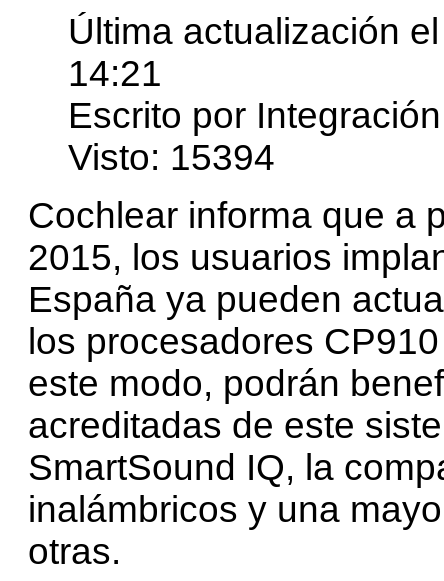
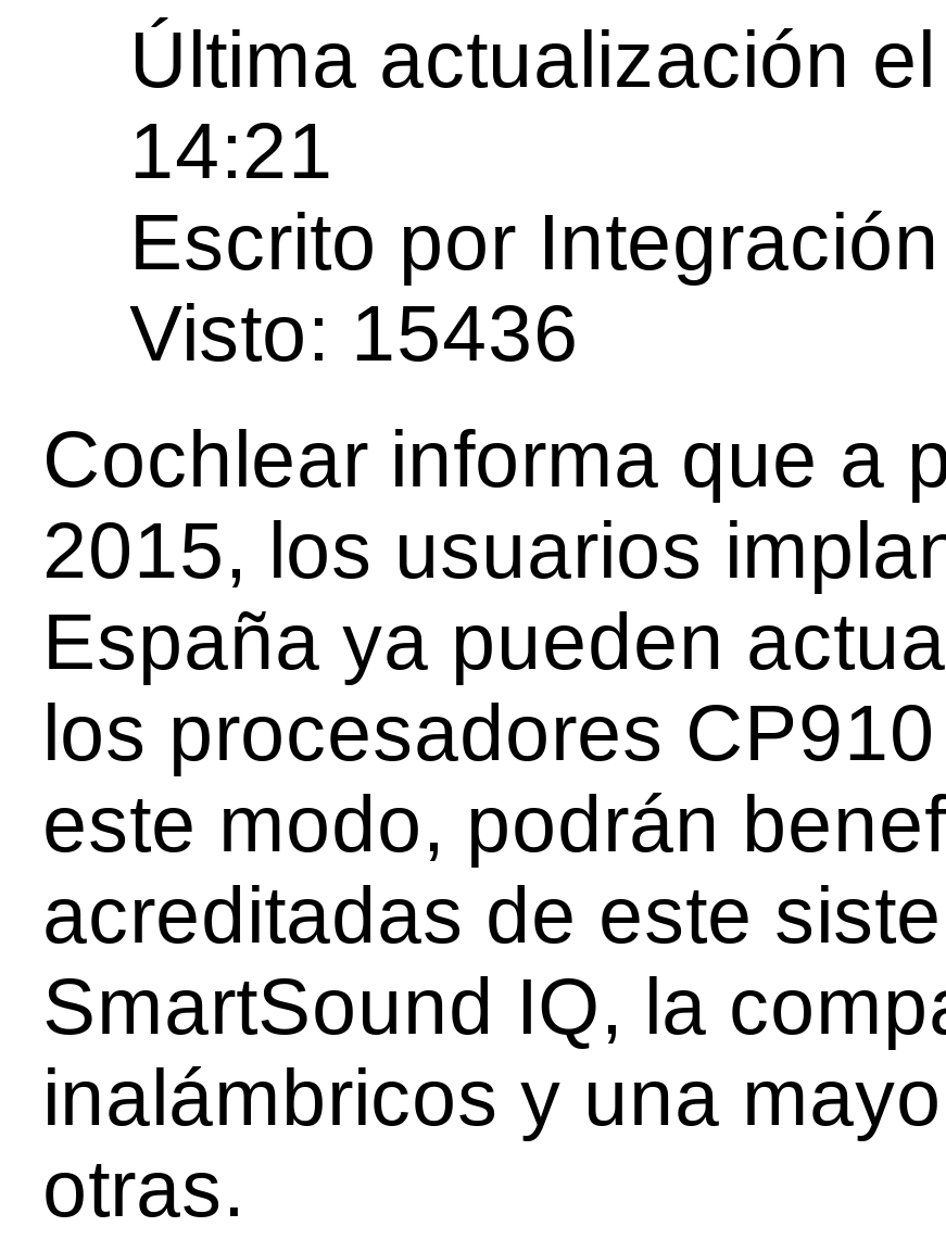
[68,137,275,178] Visto: 15394 -> [129,289,579,379] Visto: 15436

